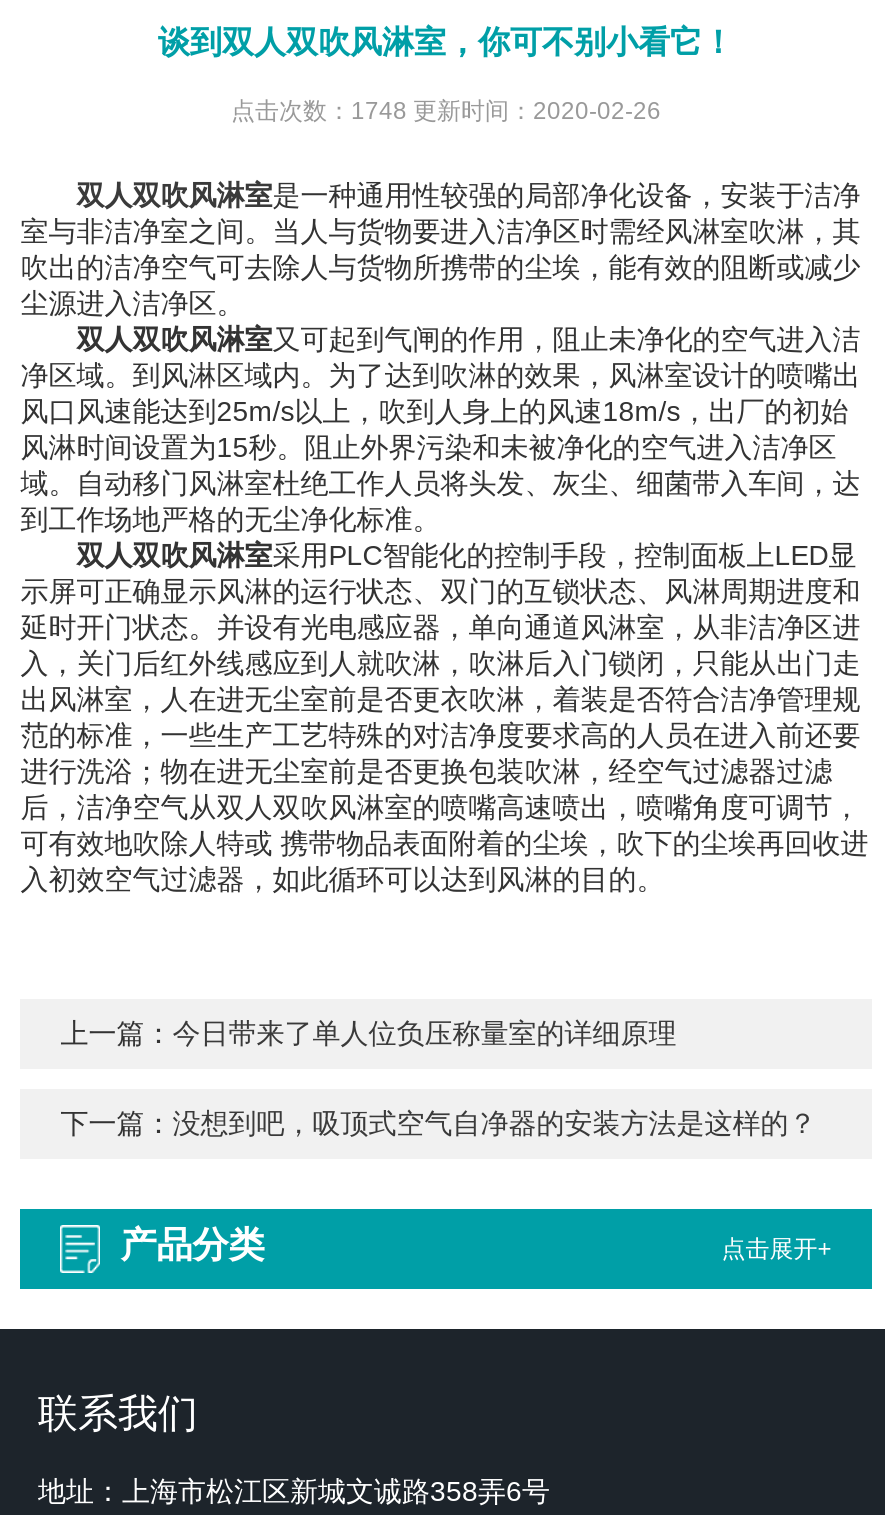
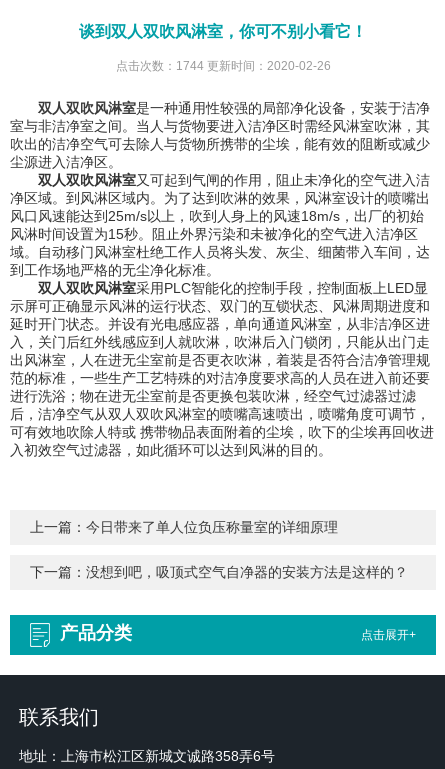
[231,97,661,125] 点击次数：1748 更新时间：2020-02-26 -> [115,59,330,73] 点击次数：1744 更新时间：2020-02-26

